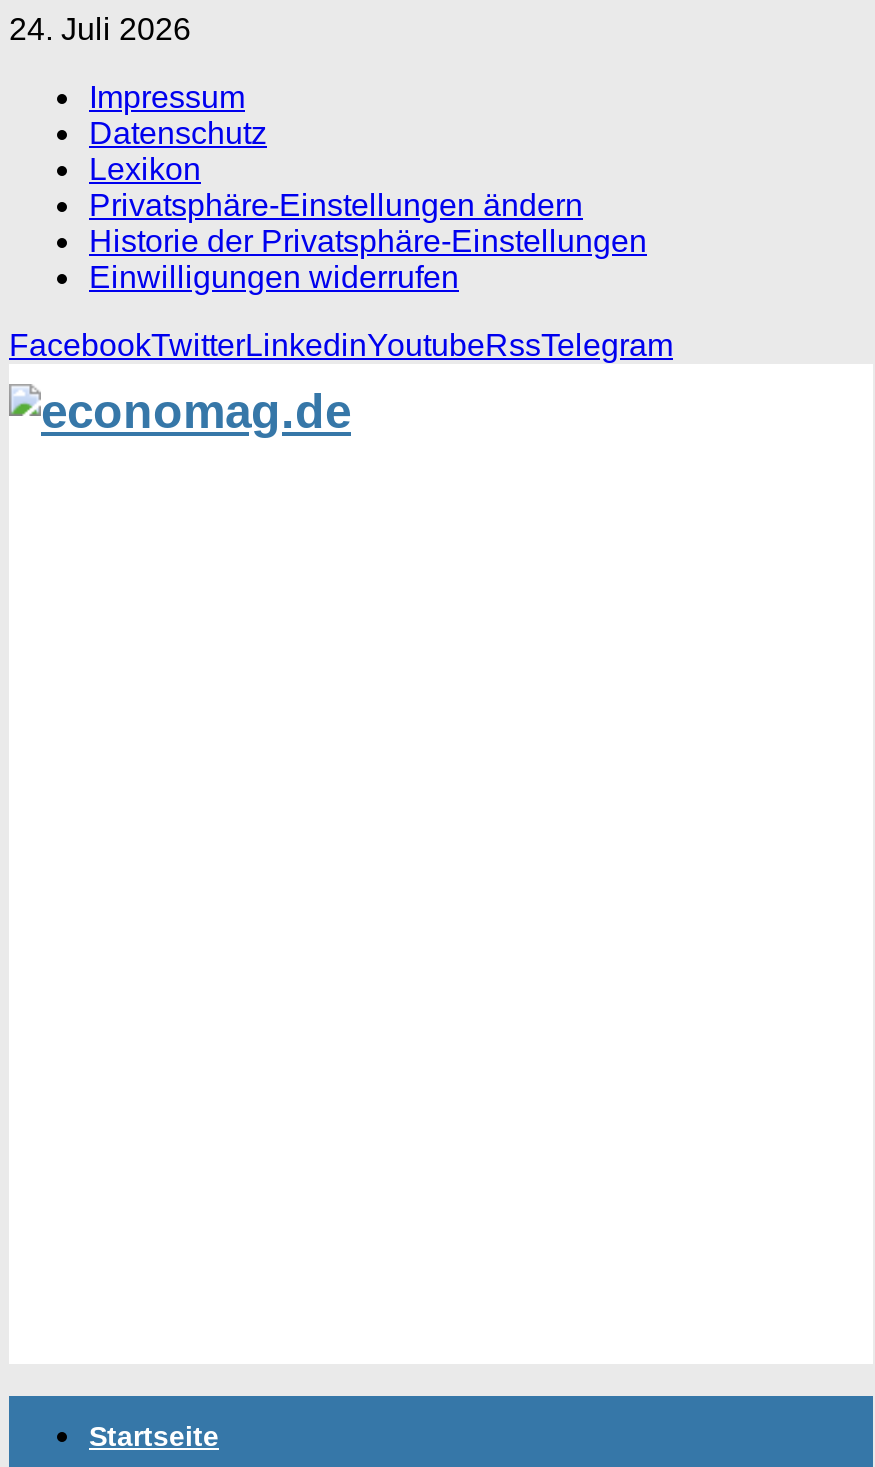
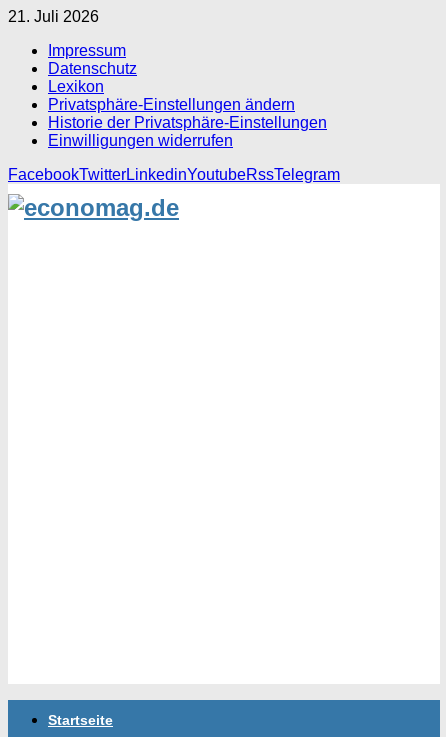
[9,12,191,46] 24. Juli 2026 -> [8,8,99,25] 21. Juli 2026

